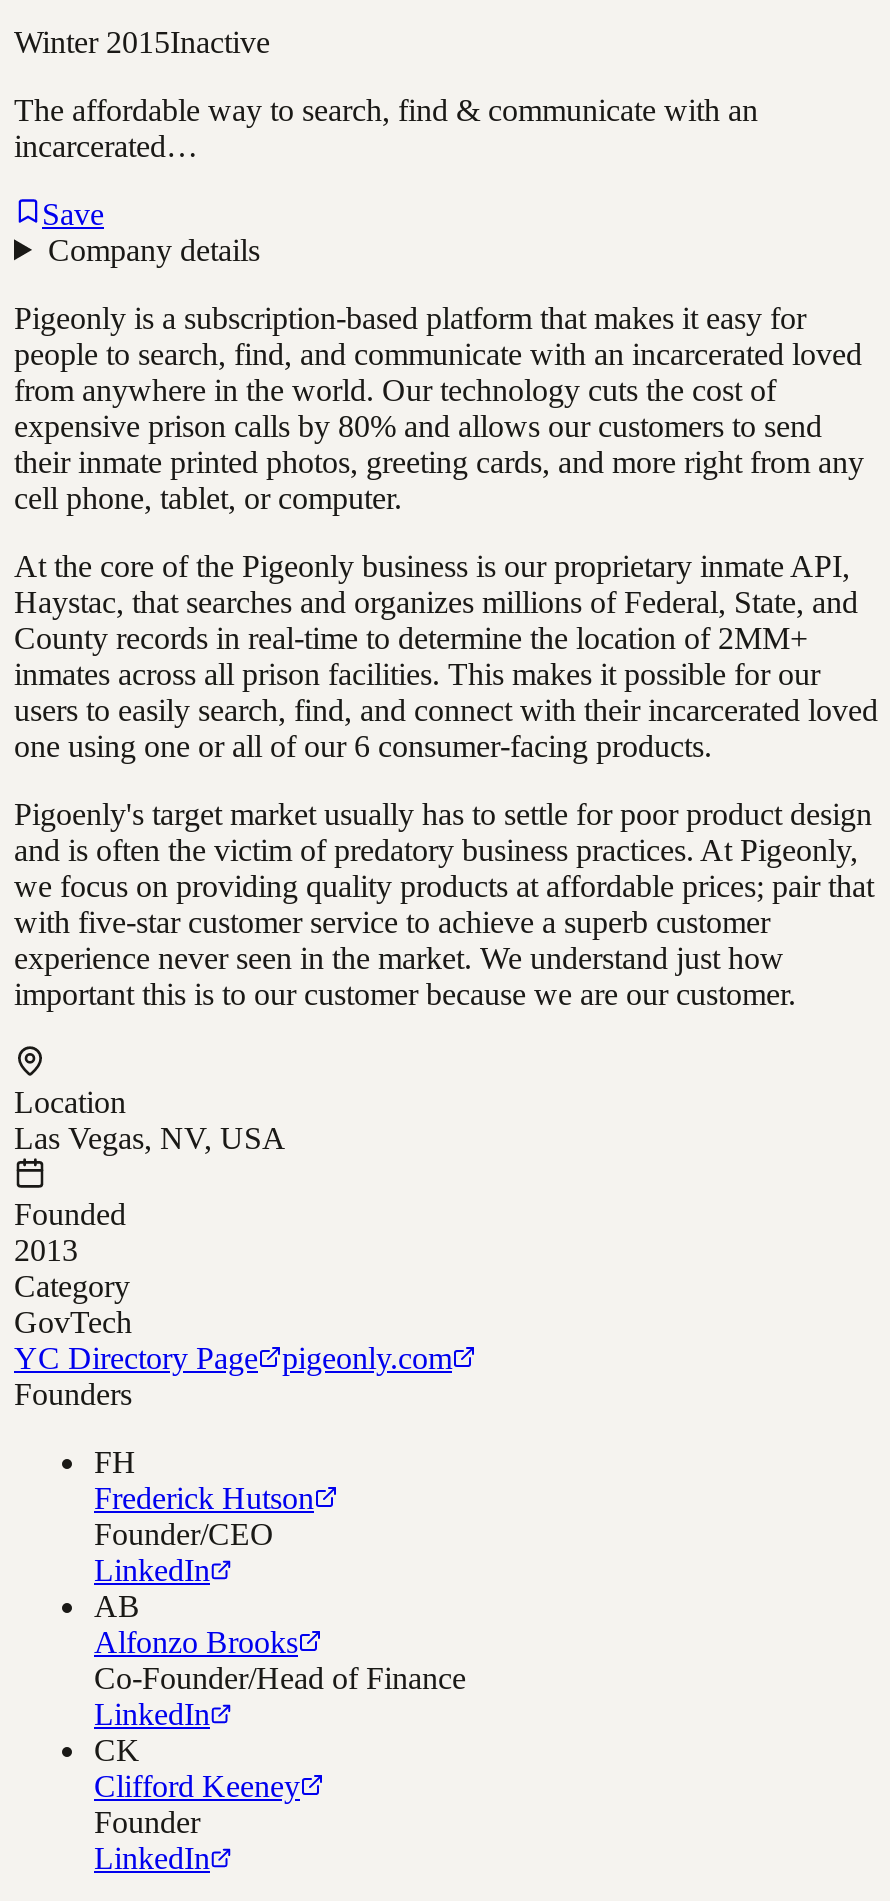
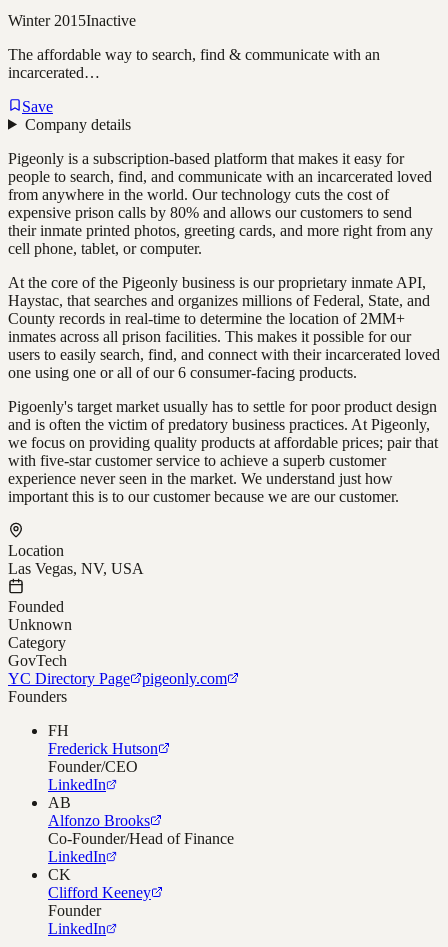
[14,1232,78,1266] 2013 -> [8,616,72,633] Unknown

